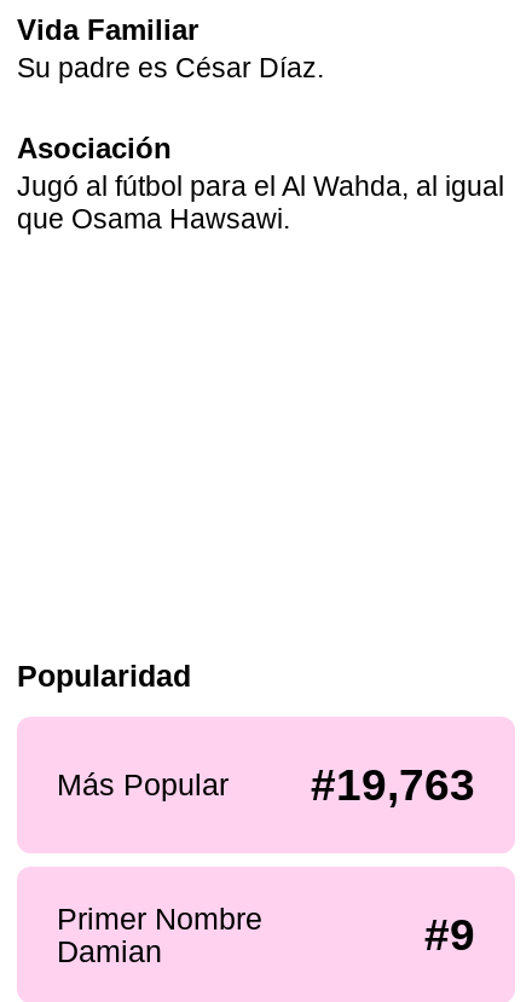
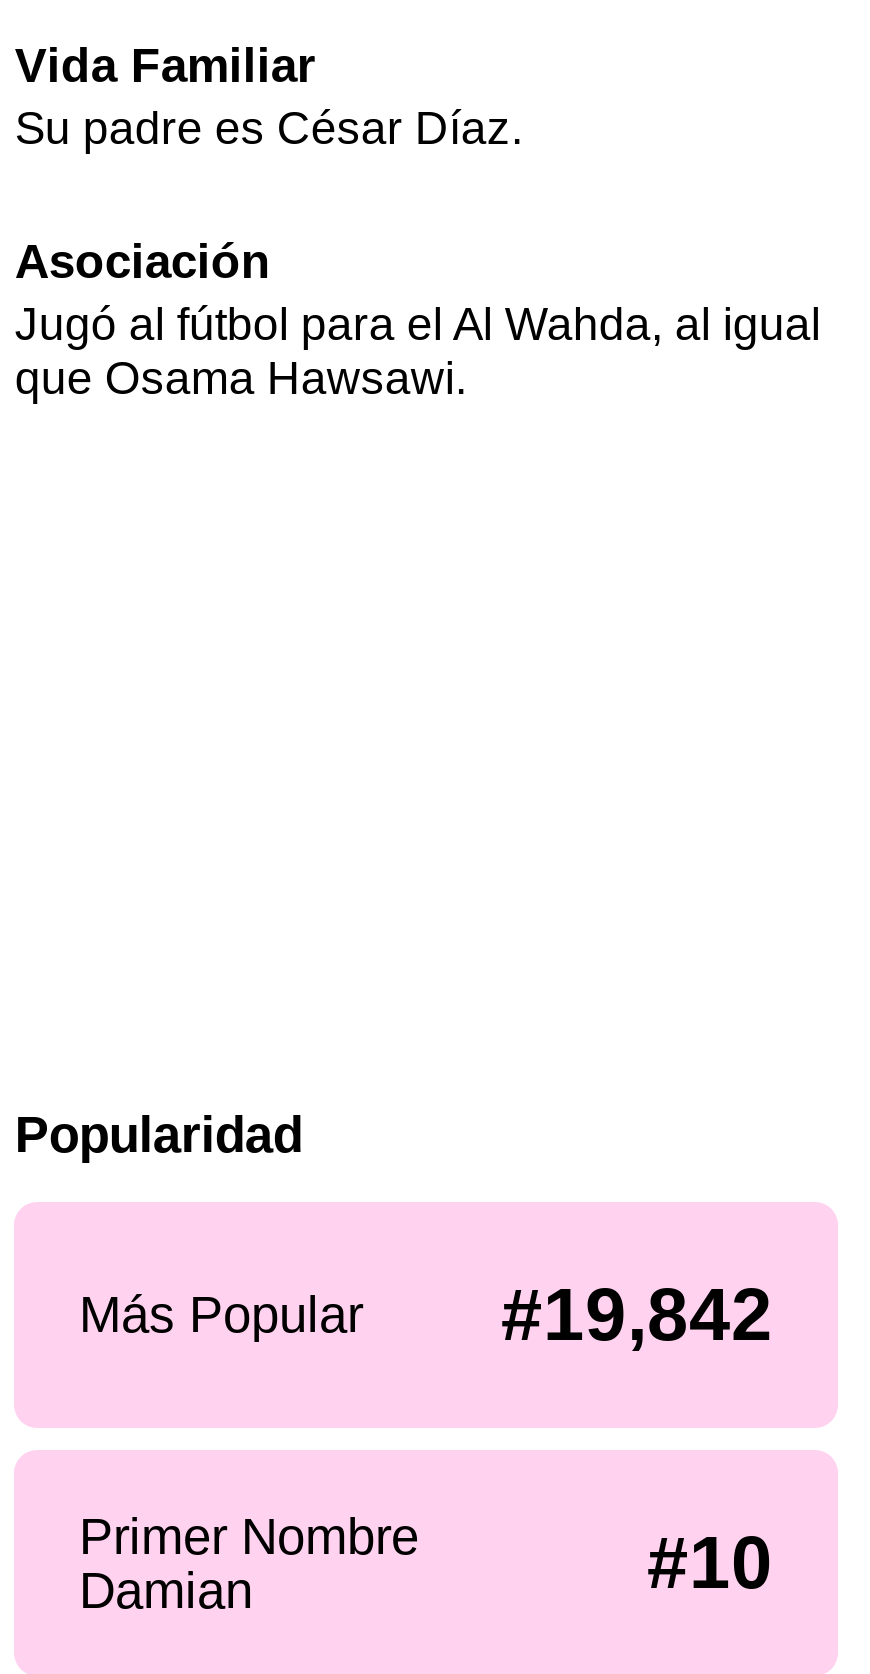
[311,760,476,810] #19,763 -> [501,1274,773,1356] #19,842
[425,911,476,960] #9 -> [647,1523,773,1605] #10

